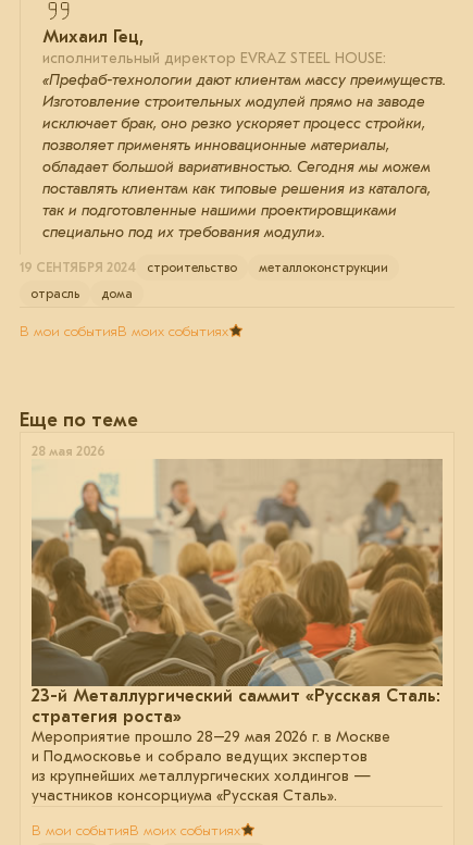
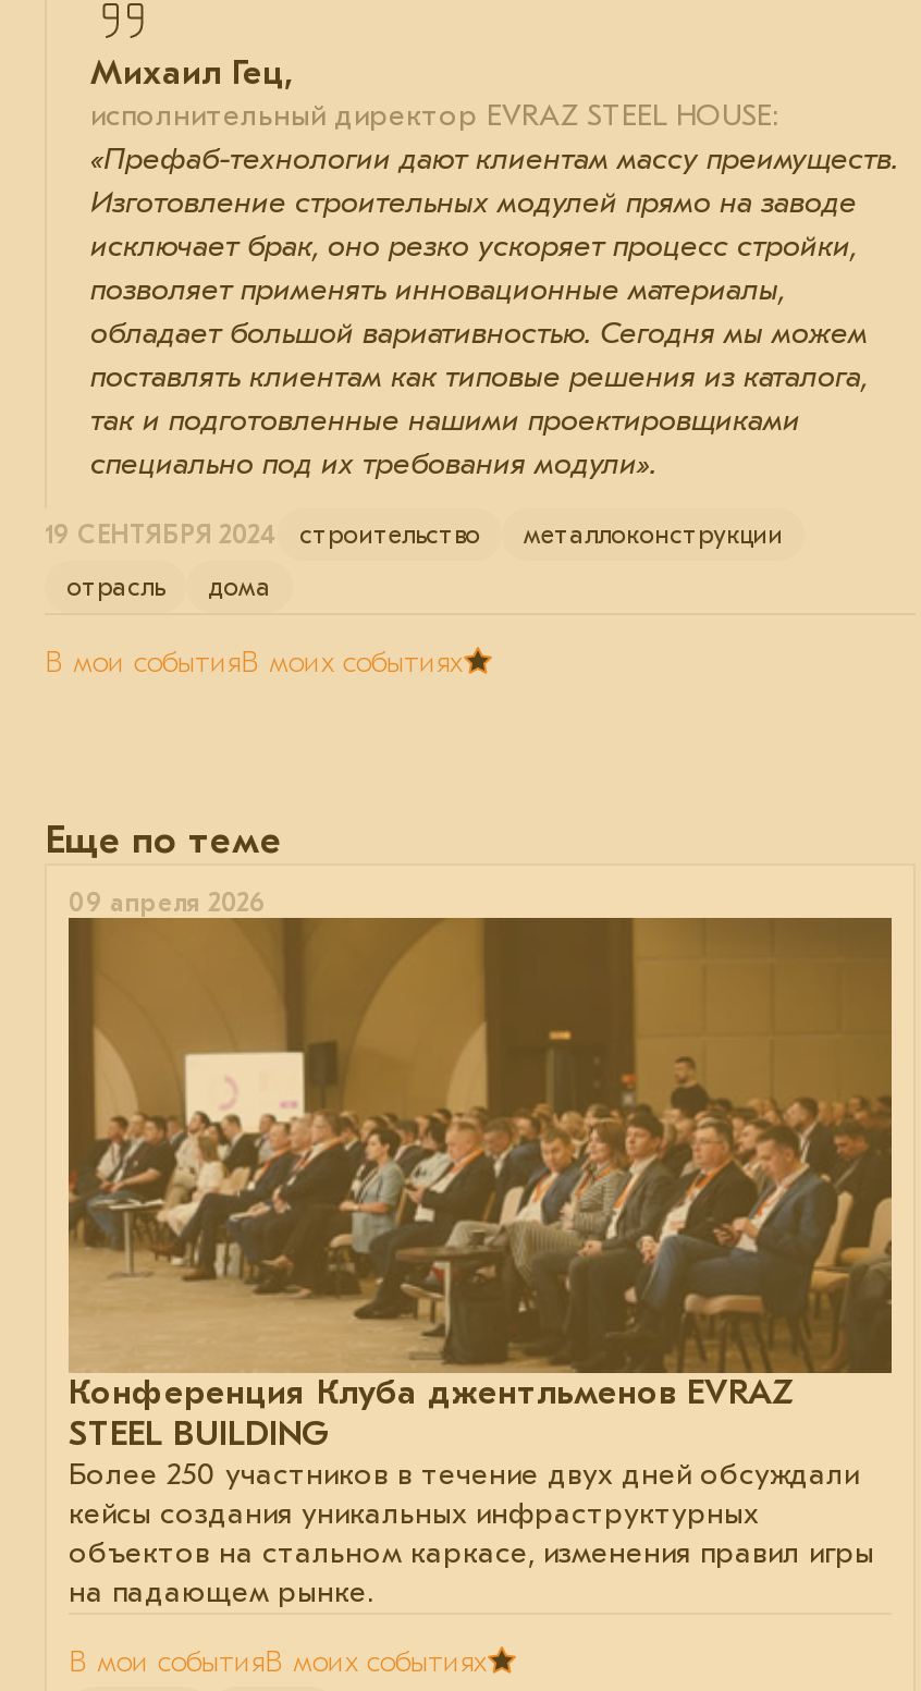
[32,443,105,459] 28 мая 2026 -> [69,887,267,917] 09 апреля 2026
[32,459,443,804] [image] | 23-й Металлургический саммит «Русская Сталь: | стратегия роста» | Мероприятие прошло 28–29 мая 2026 г. в Москве | и Подмосковье и собрало ведущих экспертов | из крупнейших металлургических холдингов — | участников консорциума «Русская Сталь». -> [66,916,892,1610] [image] | Конференция Клуба джентльменов EVRAZ | STEEL BUILDING | Более 250 участников в течение двух дней обсуждали | кейсы создания уникальных инфраструктурных | объектов на стальном каркасе, изменения правил игры | на падающем рынке.

